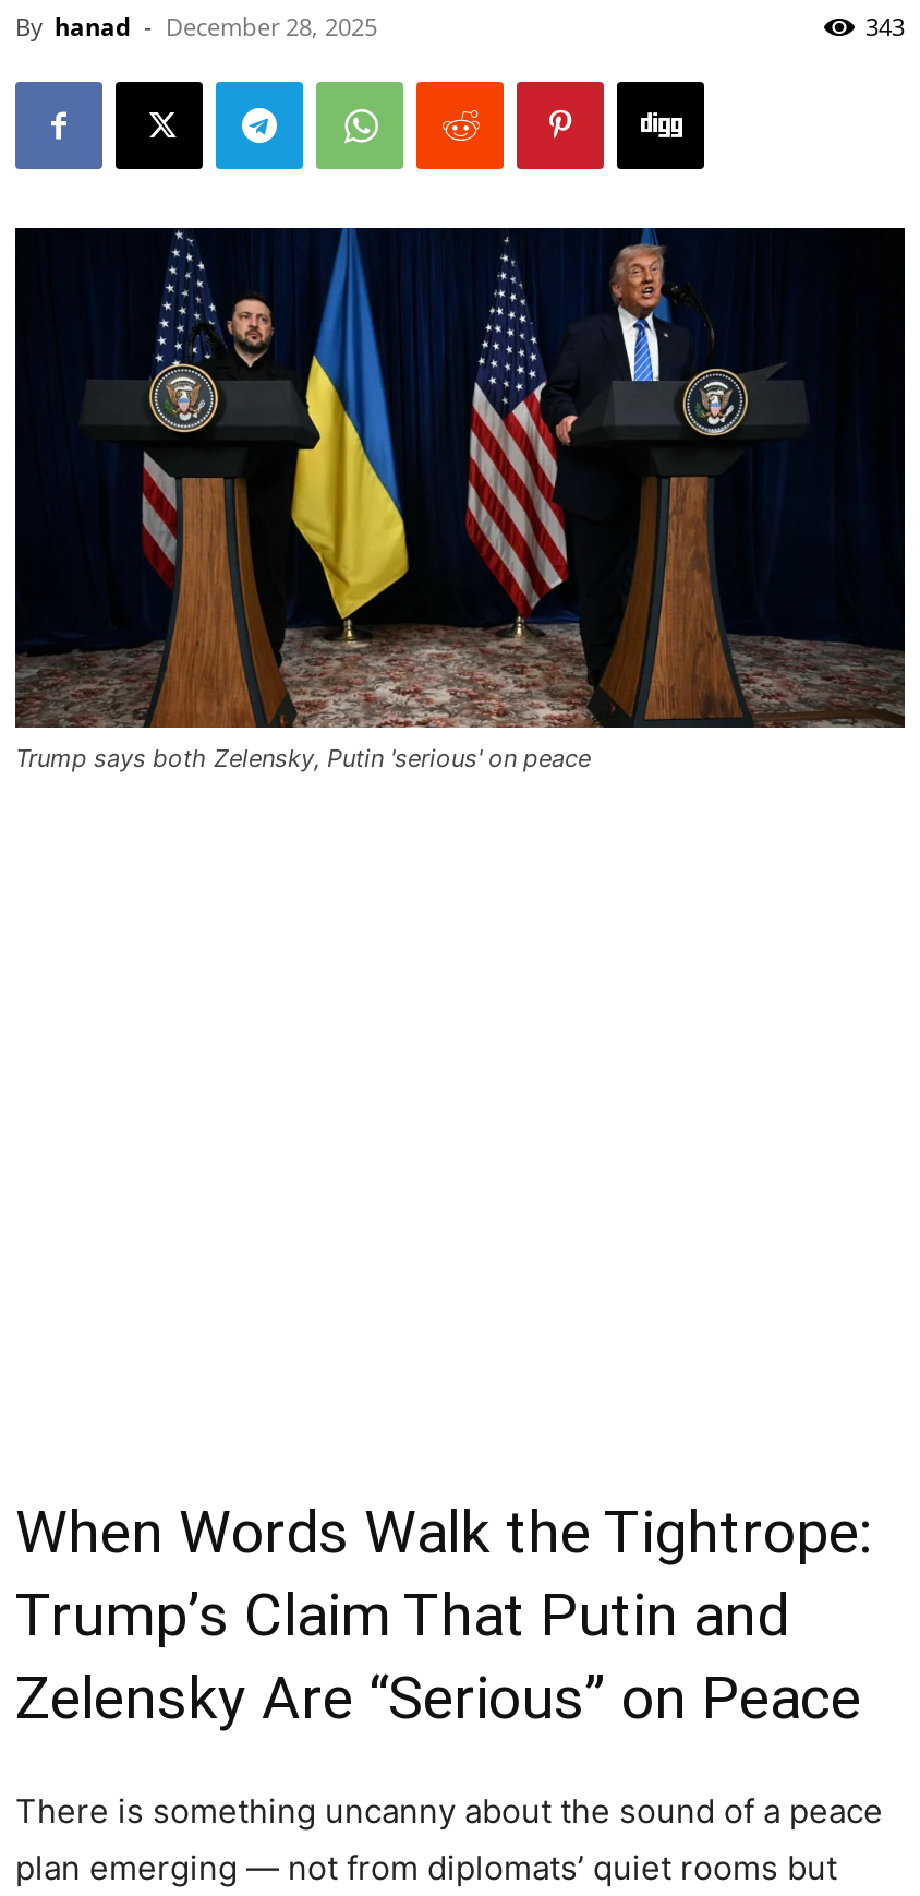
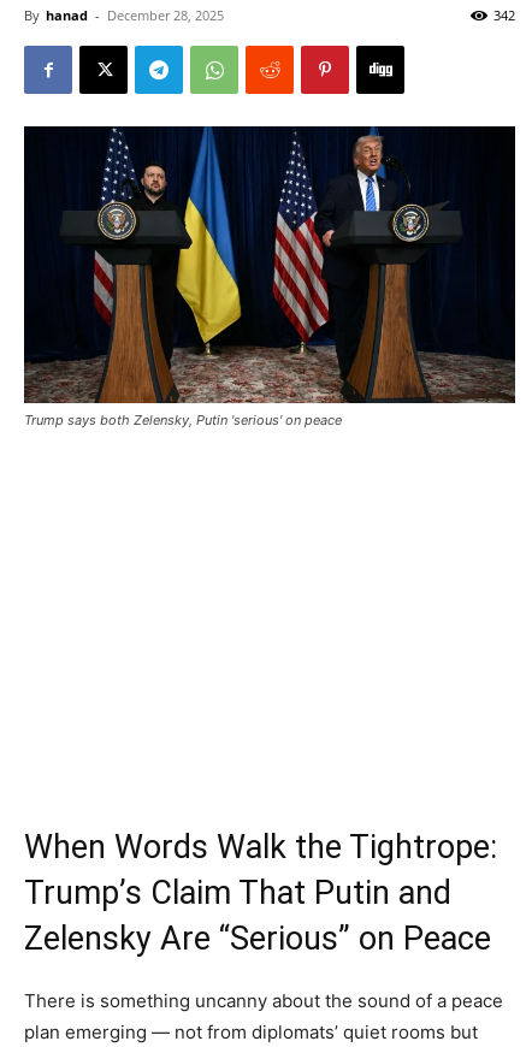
[865,10,905,43] 343 -> [493,6,515,24] 342

